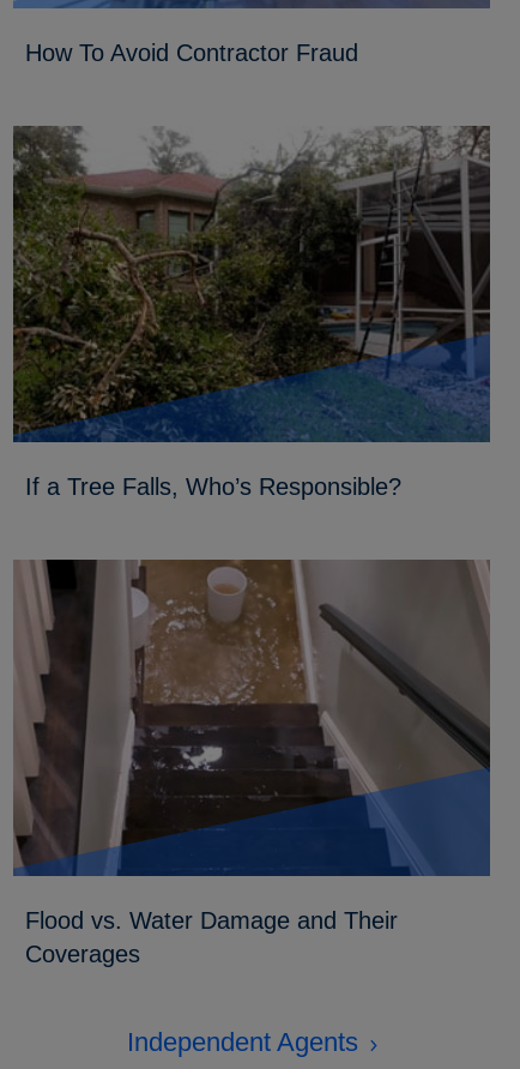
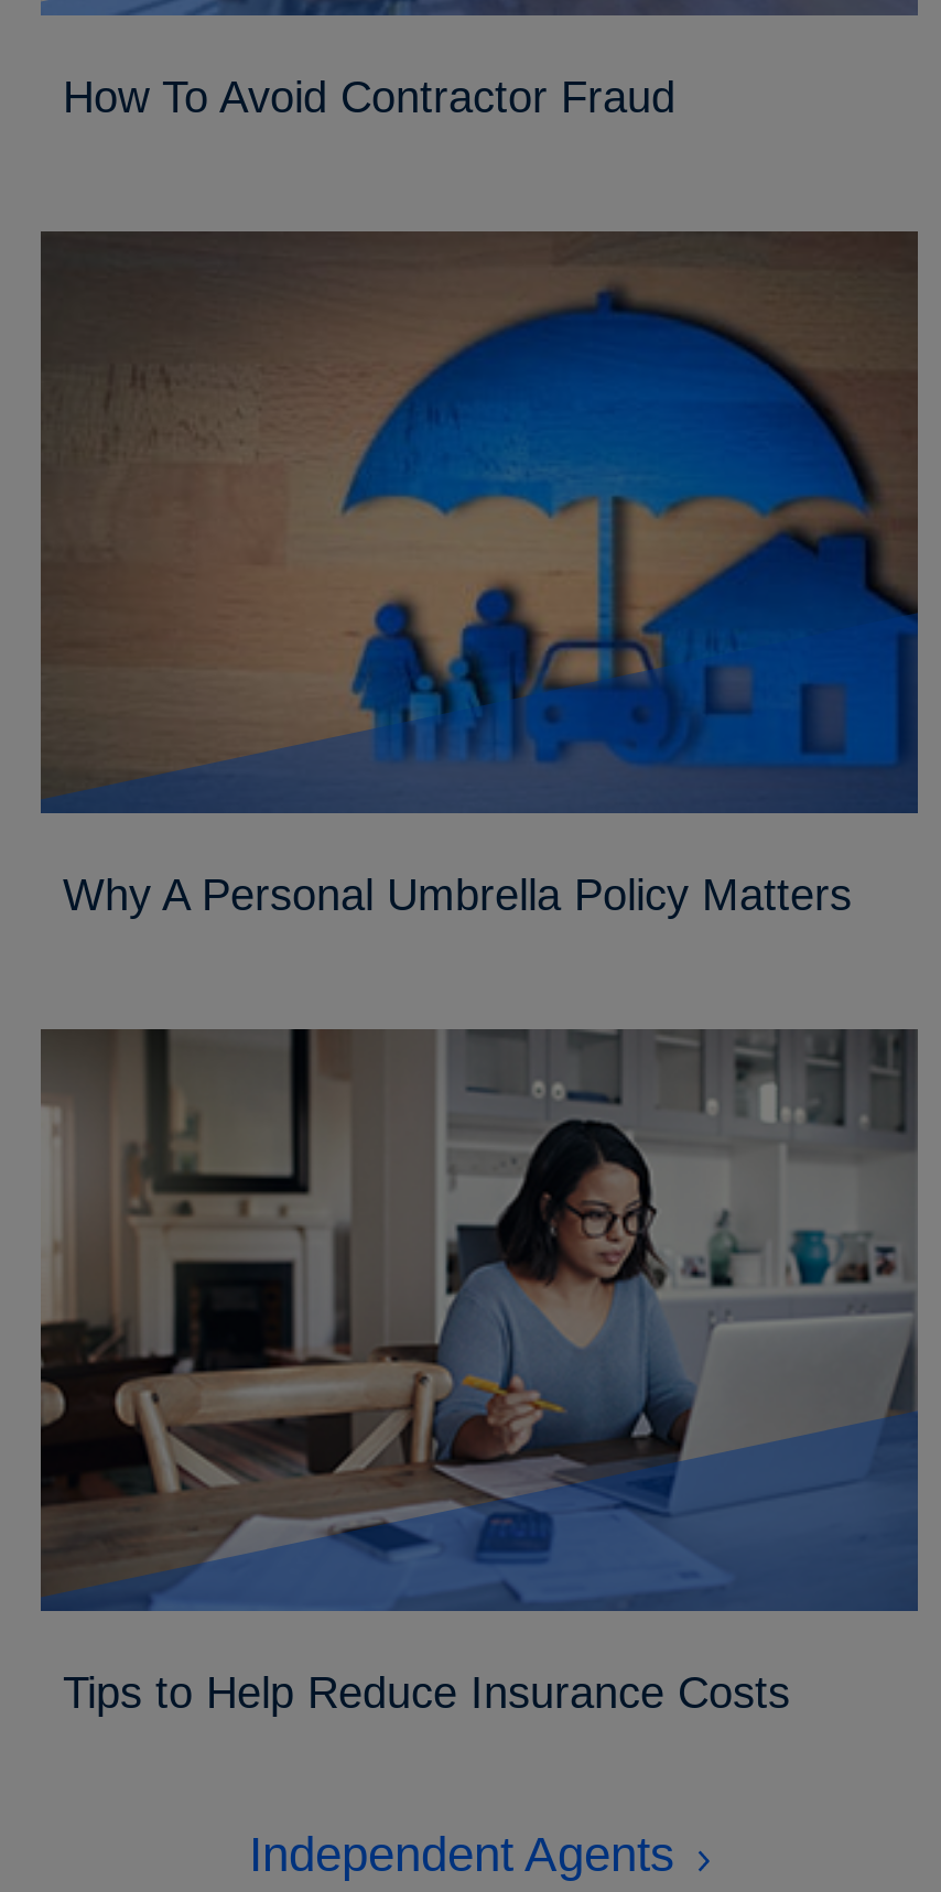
[12,126,491,500] [image] | If a Tree Falls, Who’s Responsible? -> [41,229,920,919] [image] | Why A Personal Umbrella Policy Matters
[13,558,490,967] [image] | Flood vs. Water Damage and Their | Coverages -> [41,1027,918,1717] [image] | Tips to Help Reduce Insurance Costs

